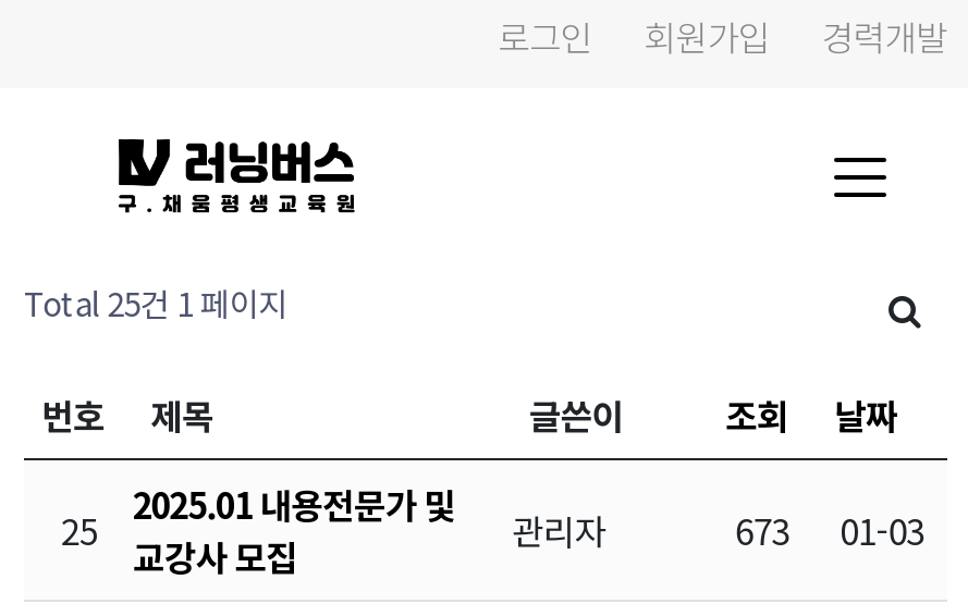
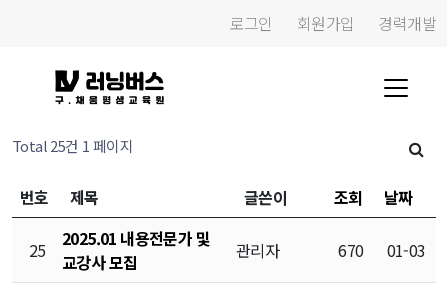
[735,504,924,556] 673 01-03 -> [338,238,425,262] 670 01-03

